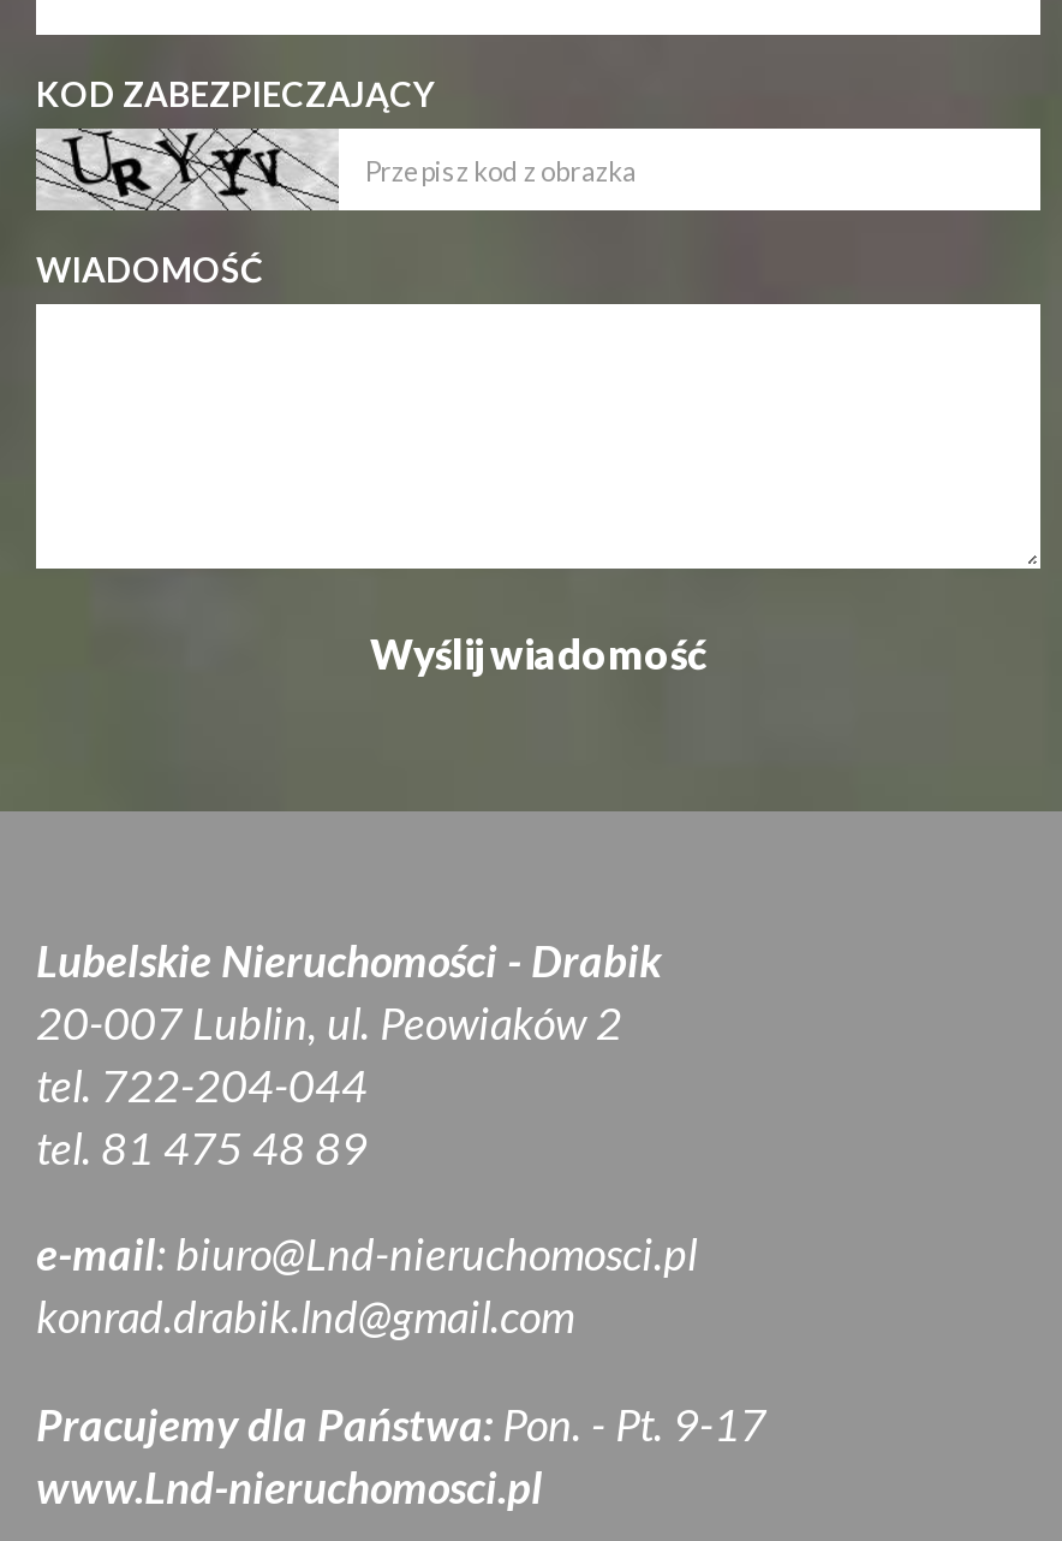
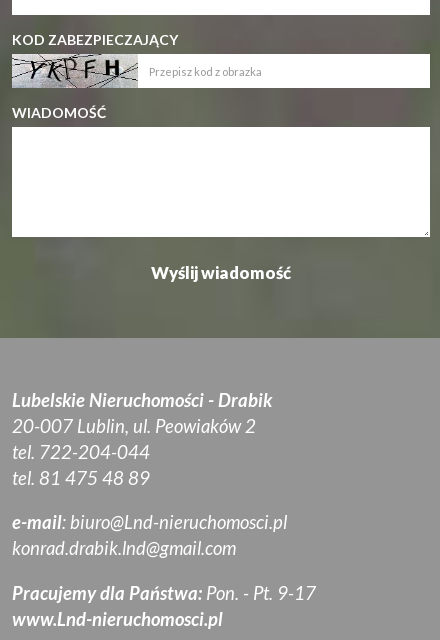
[36,129,336,210] [image] -> [12,54,138,88] [image]

